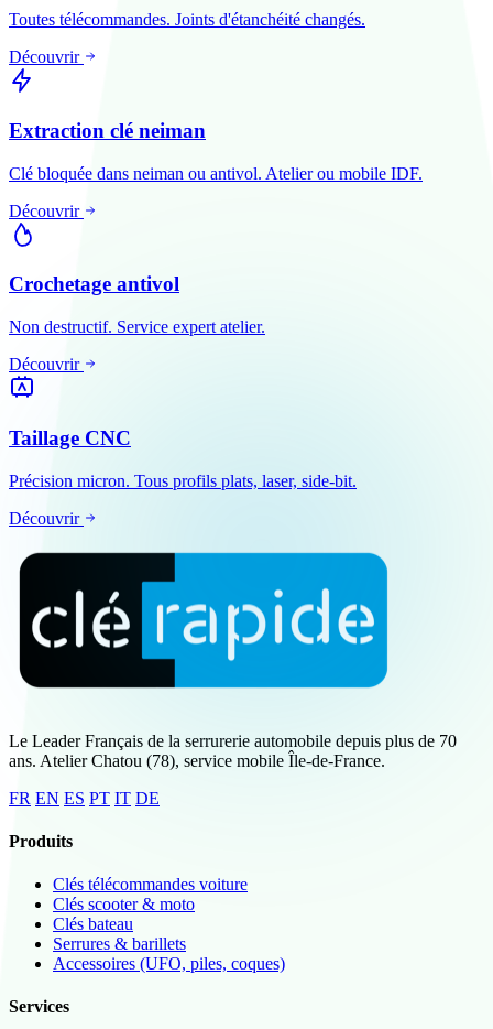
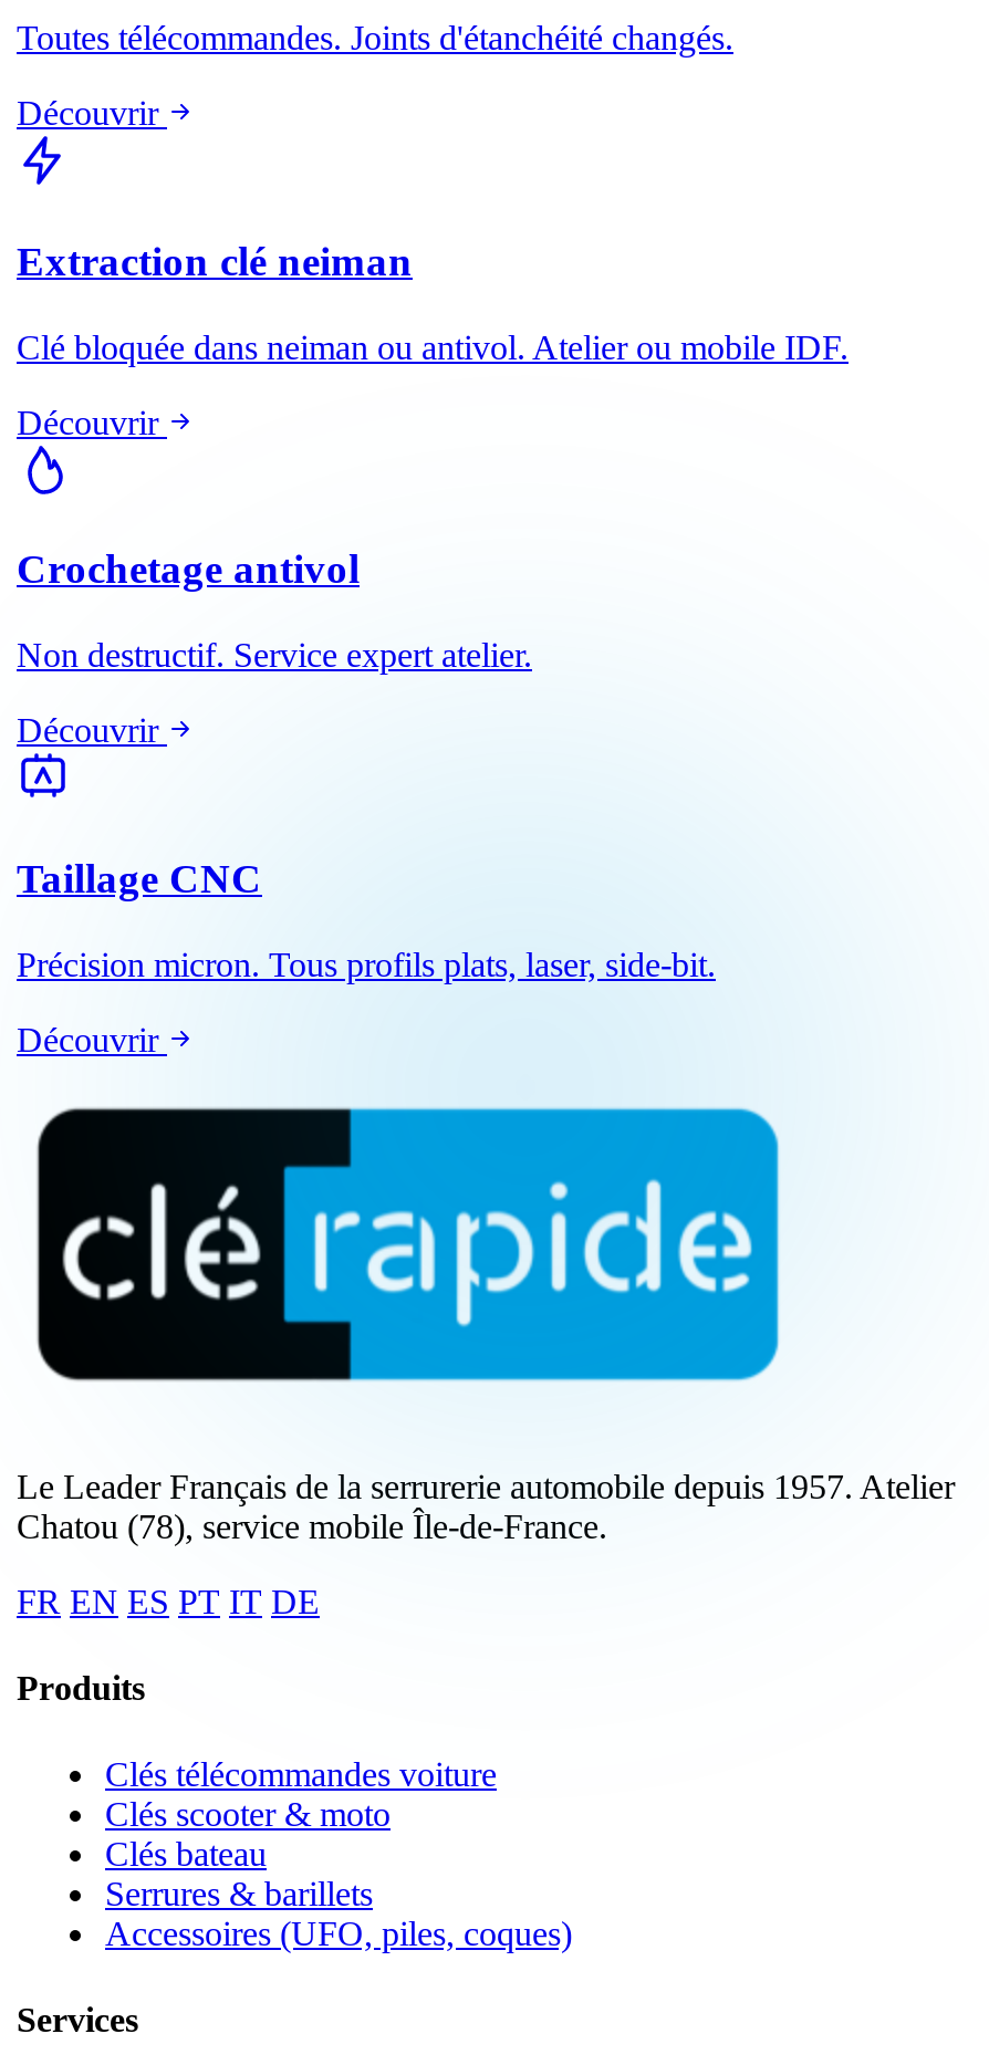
[9,731,457,770] Le Leader Français de la serrurerie automobile depuis plus de 70 | ans. Atelier Chatou (78), service mobile Île-de-France. -> [17,1467,955,1544] Le Leader Français de la serrurerie automobile depuis 1957. Atelier | Chatou (78), service mobile Île-de-France.

